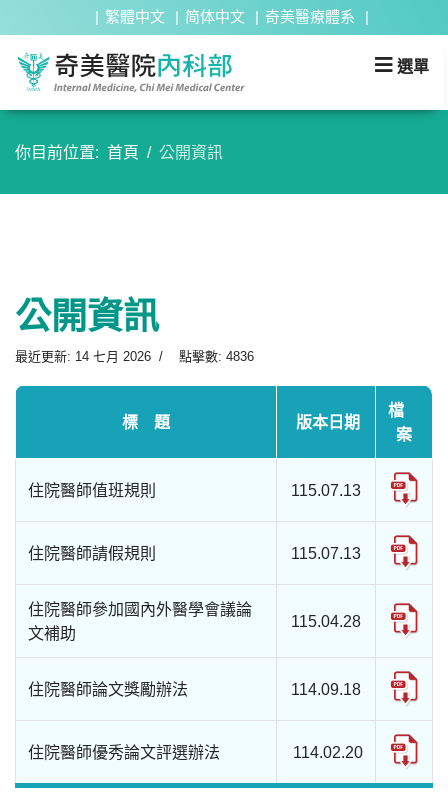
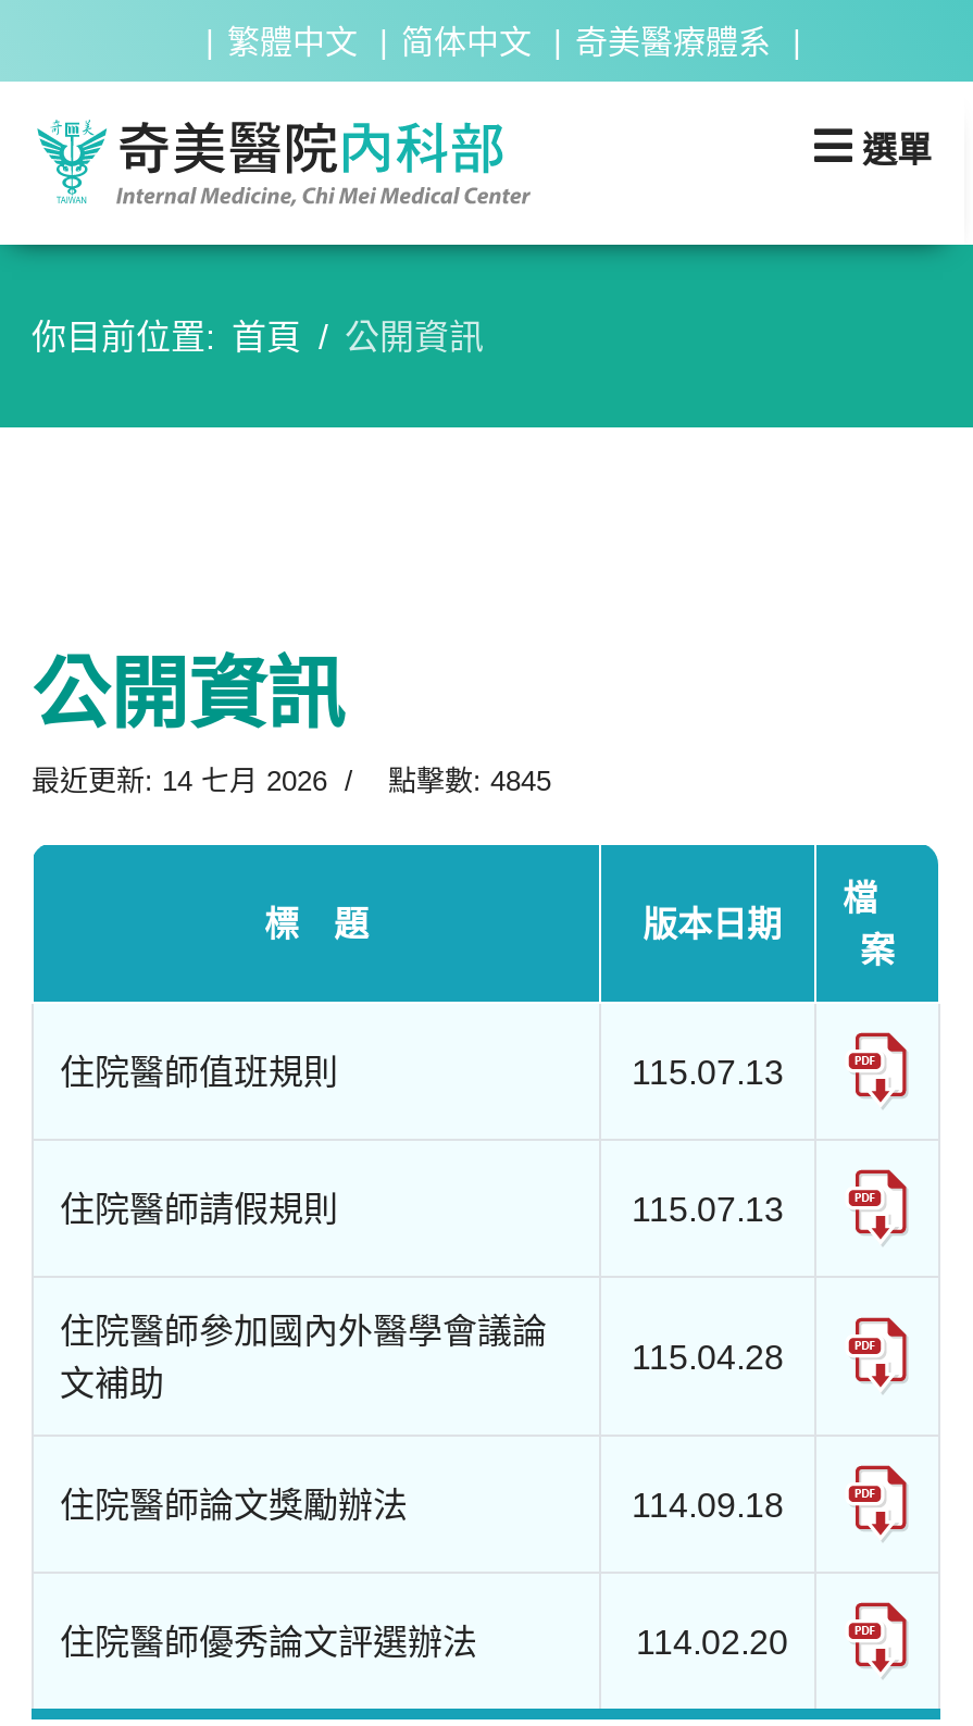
[179,350,254,363] 點擊數: 4836 -> [388,767,551,795] 點擊數: 4845

